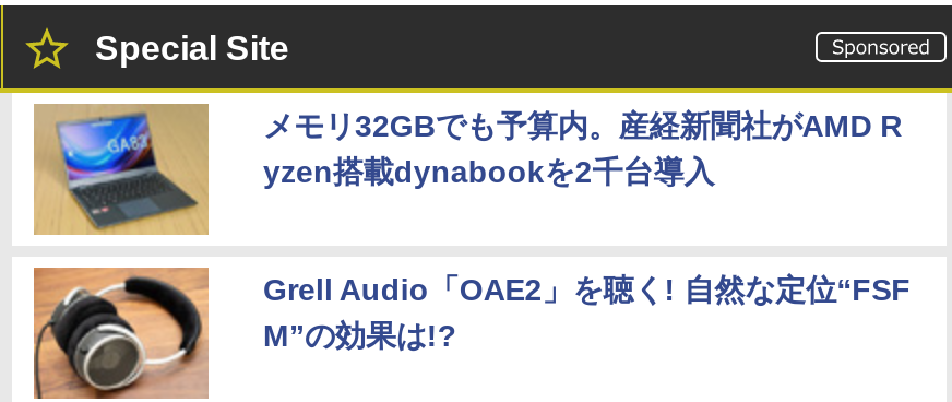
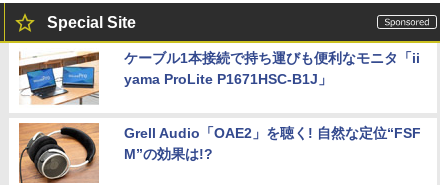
[32,102,902,237] [image] | メモリ32GBでも予算内。産経新聞社がAMD R | yzen搭載dynabookを2千台導入 -> [18,48,420,108] [image] | ケーブル1本接続で持ち運びも便利なモニタ「ii | yama ProLite P1671HSC-B1J」

